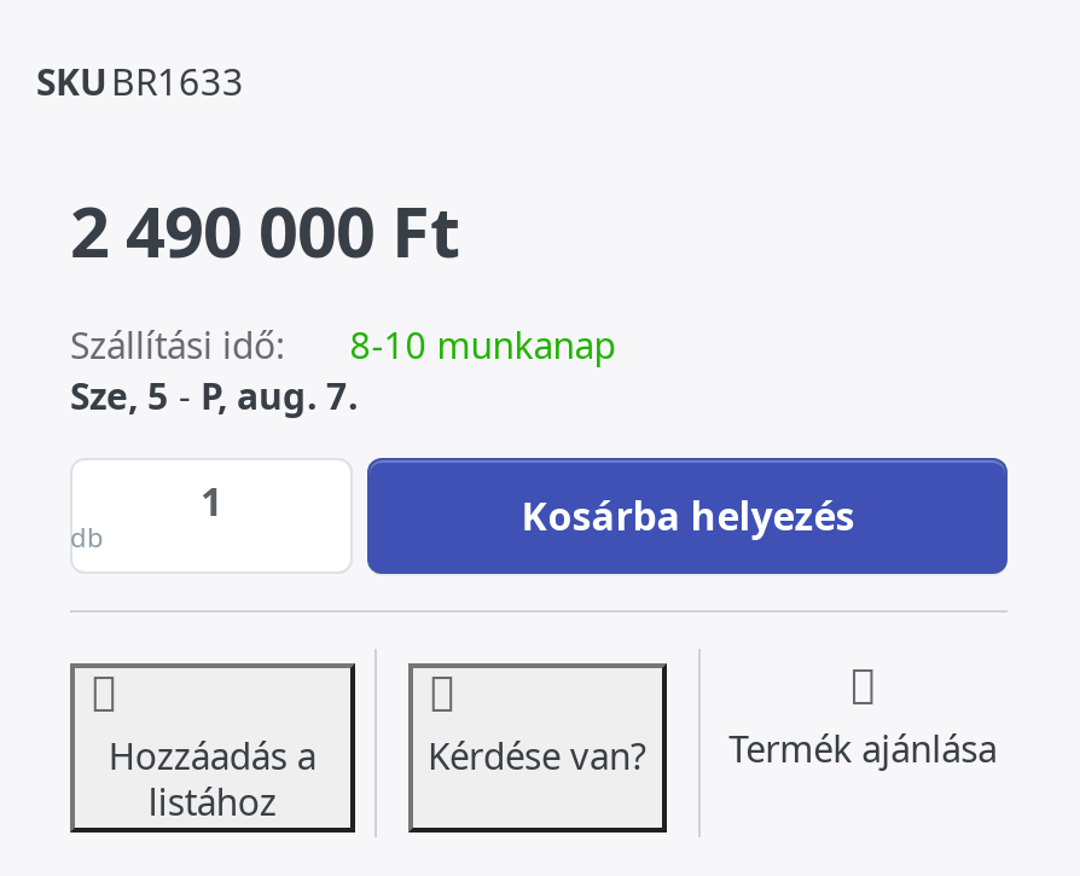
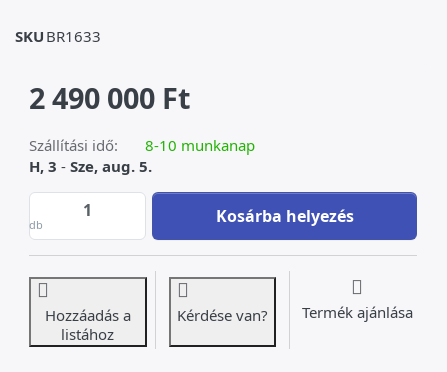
[70,371,358,420] Sze, 5 - P, aug. 7. -> [29,156,152,176] H, 3 - Sze, aug. 5.

